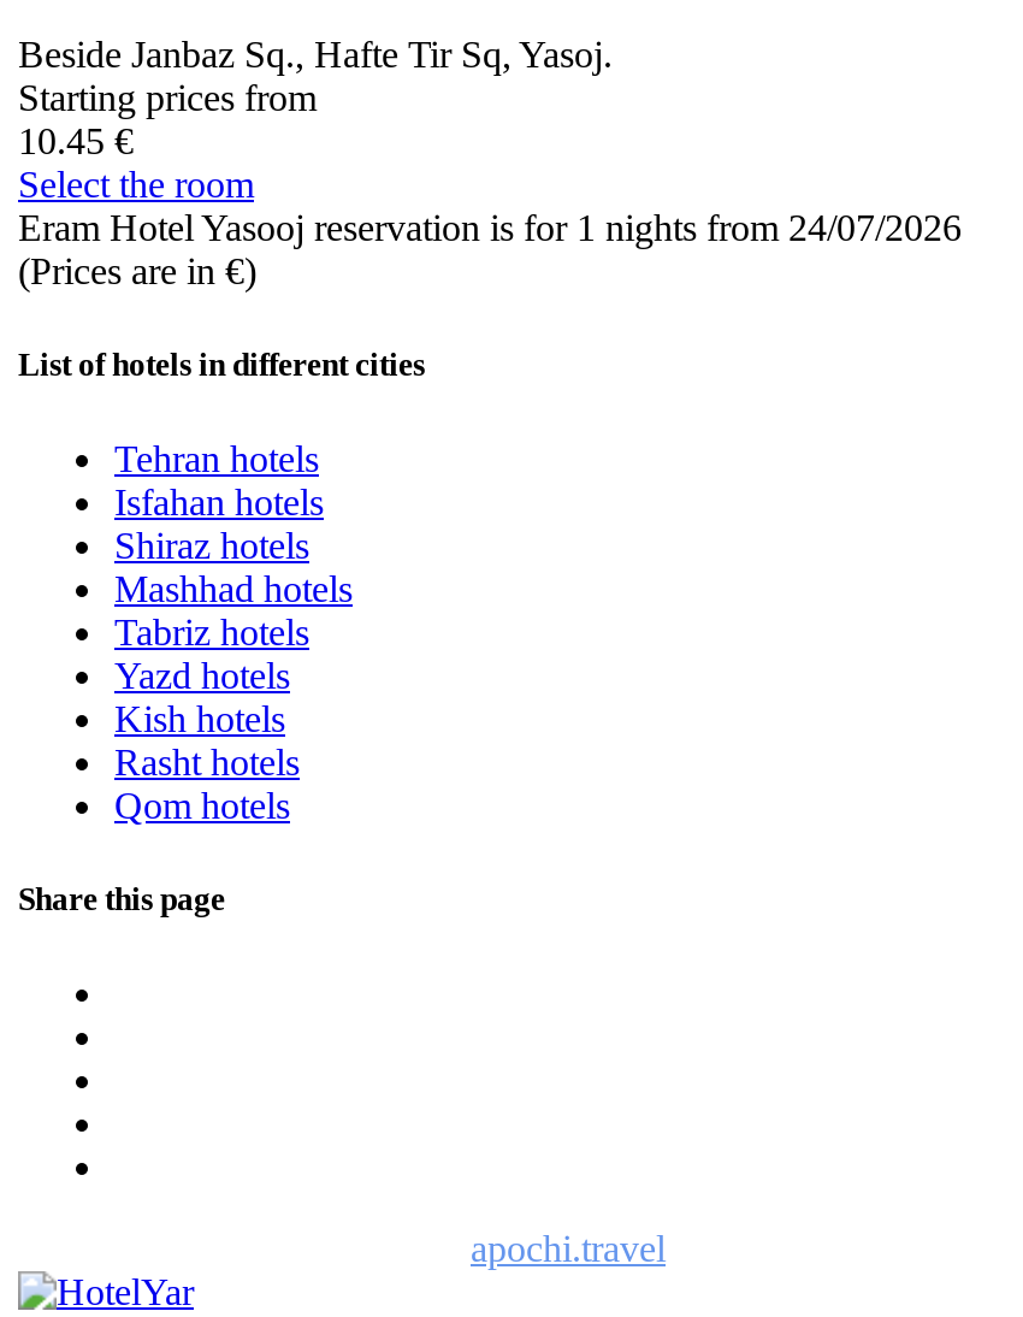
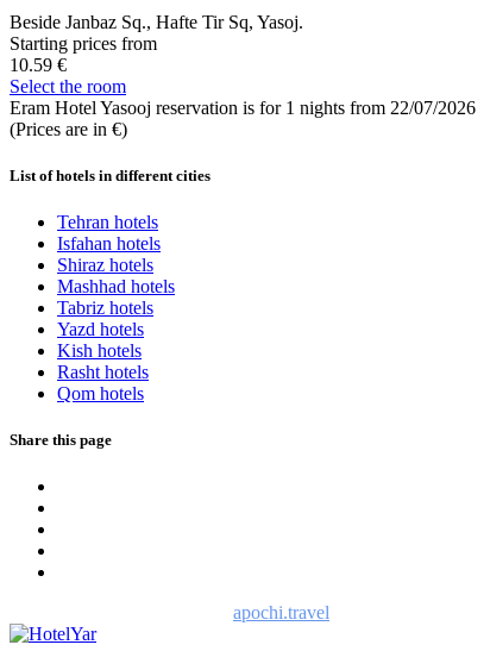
[18,119,134,160] 10.45 € -> [10,54,67,74] 10.59 €
[18,206,962,247] Eram Hotel Yasooj reservation is for 1 nights from 24/07/2026 -> [10,97,476,117] Eram Hotel Yasooj reservation is for 1 nights from 22/07/2026

